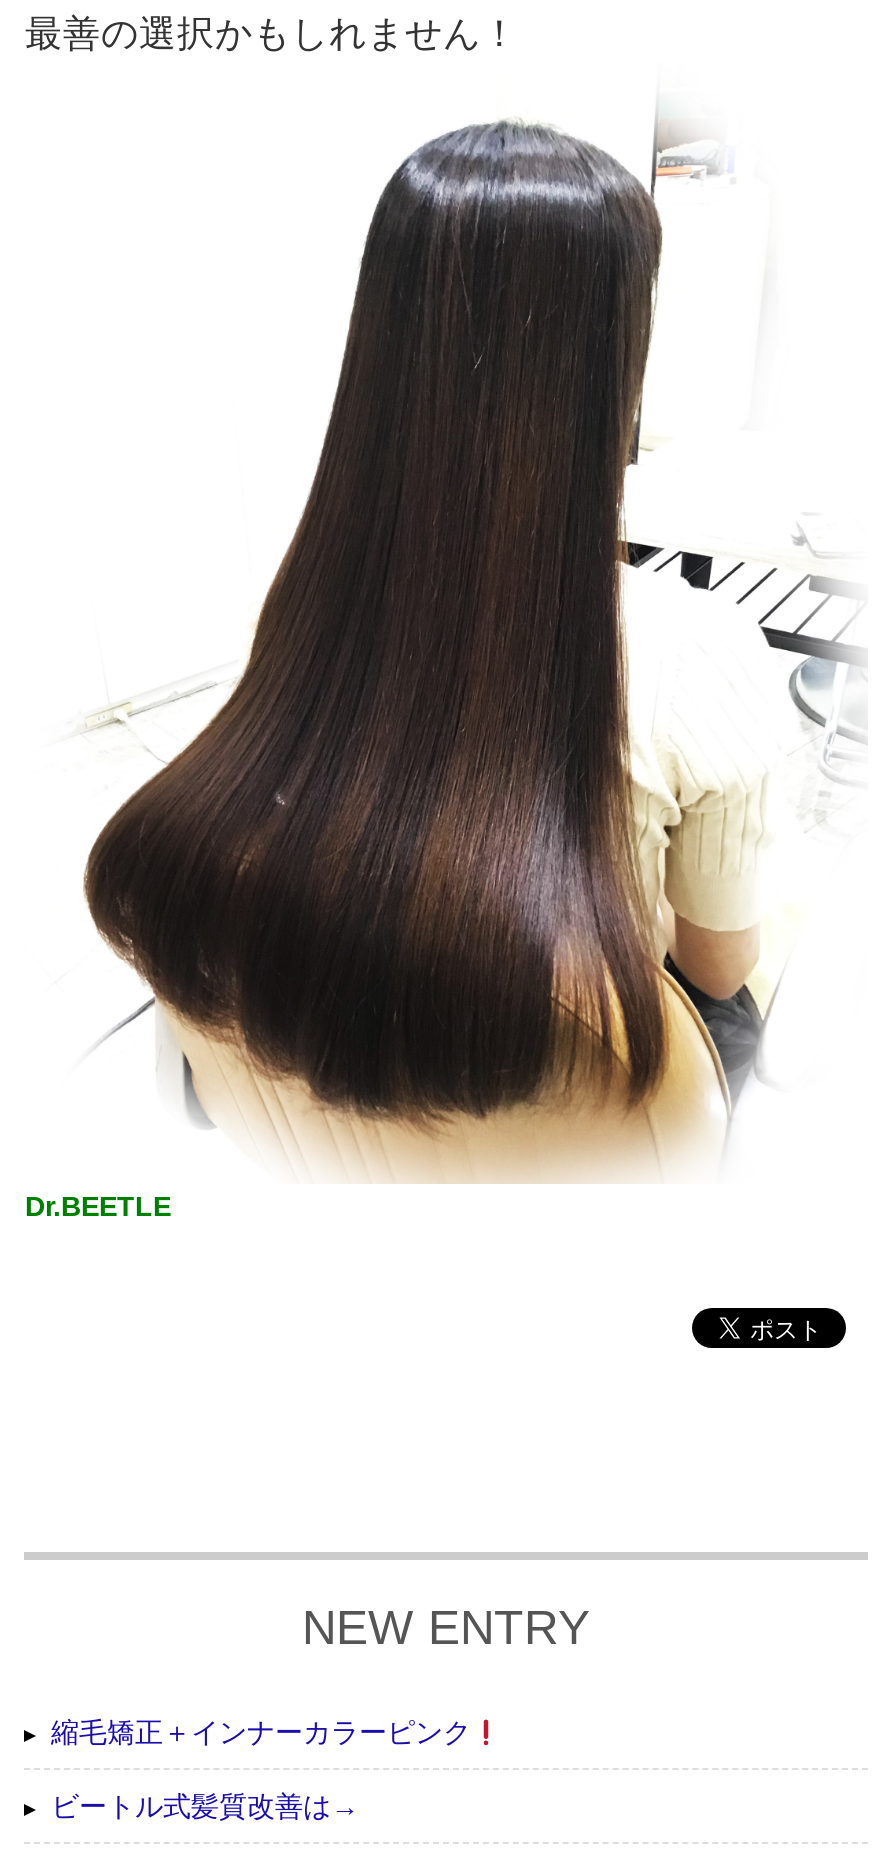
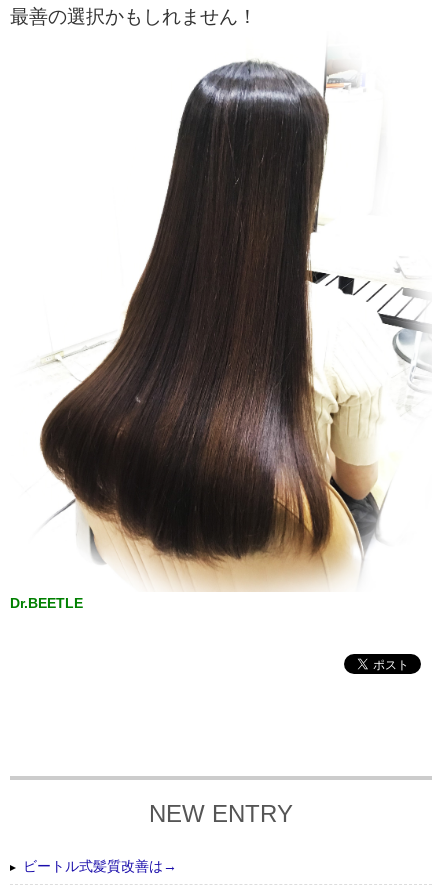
[51,1717,471,1749] 縮毛矯正＋インナーカラーピンク -> none

